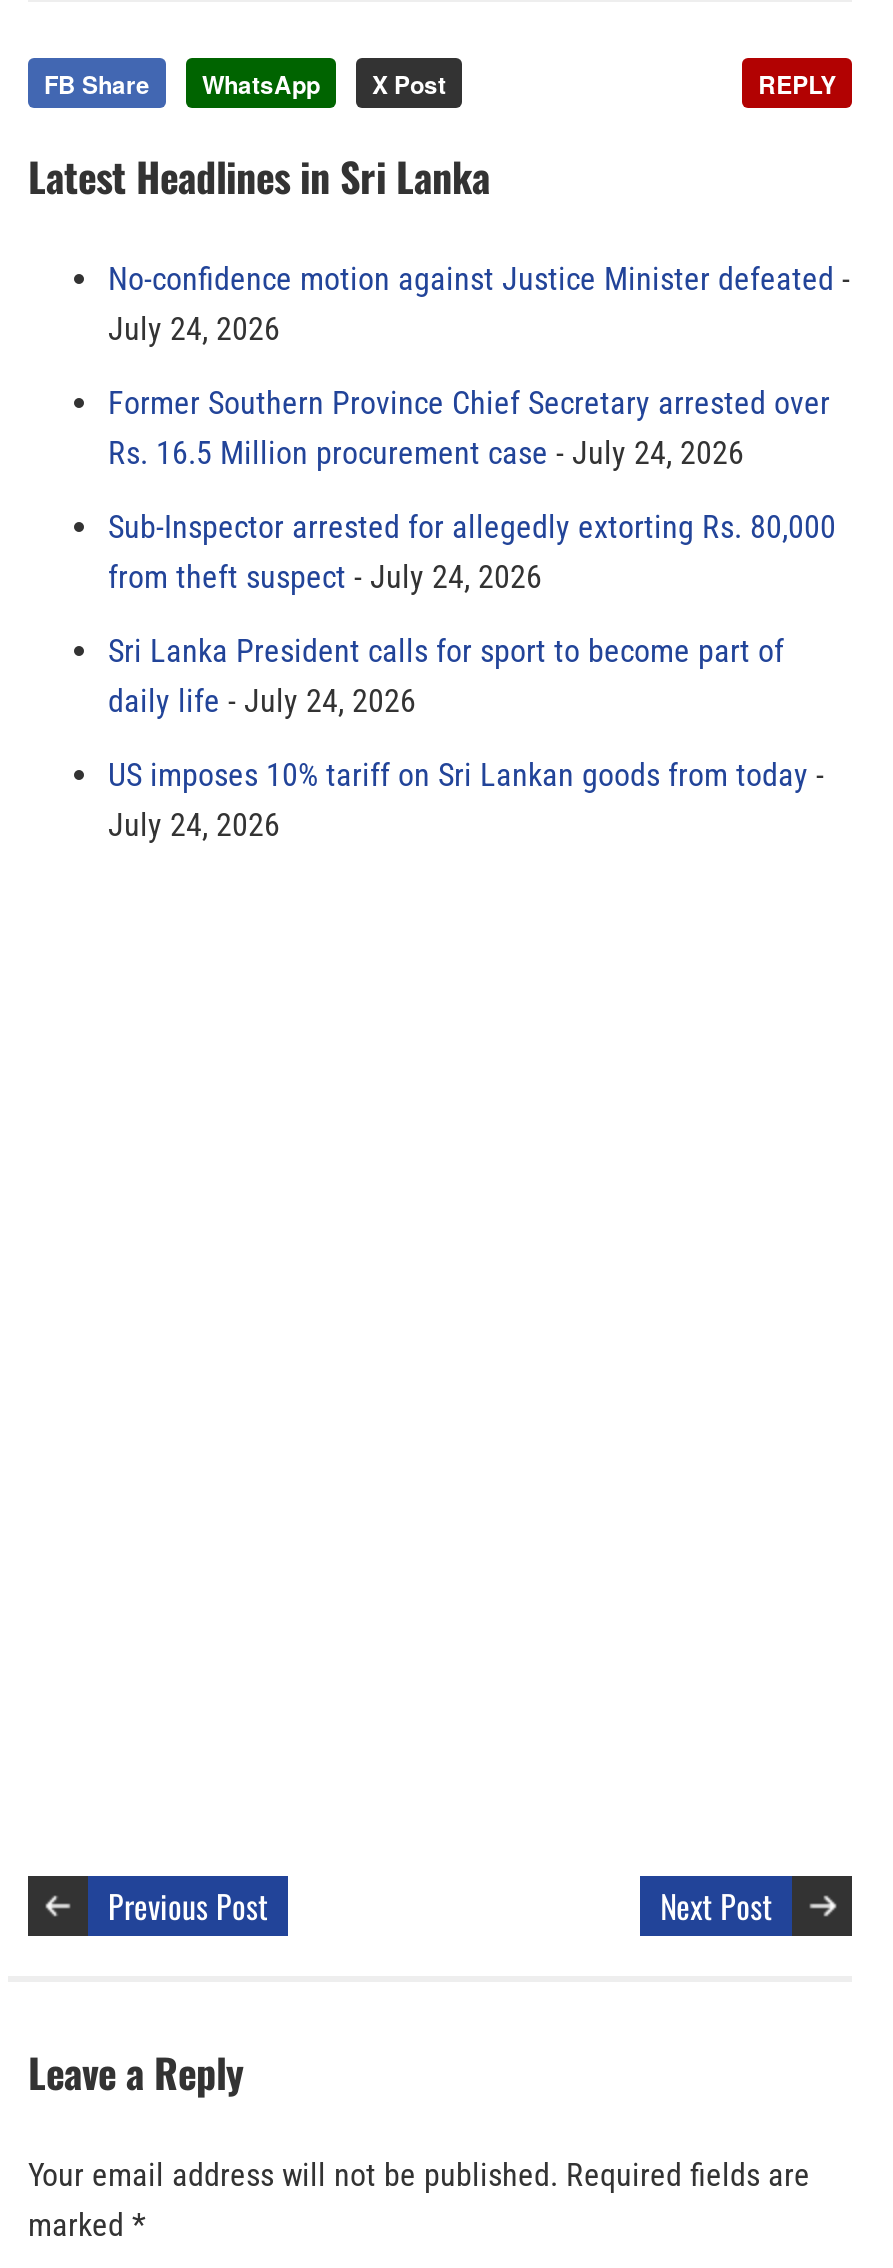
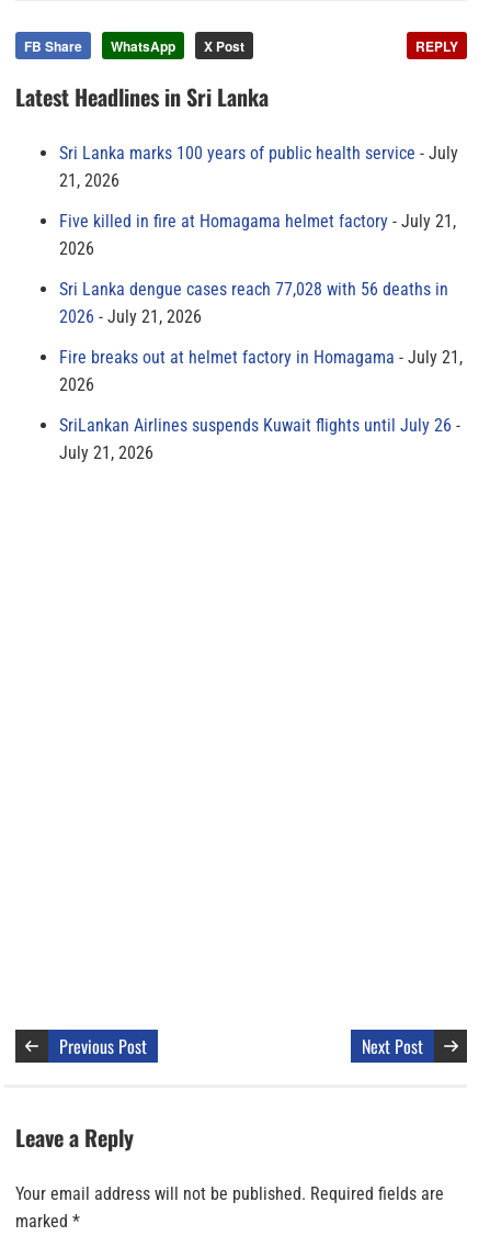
[108,260,834,348] No-confidence motion against Justice Minister defeated | July 24, 2026 -> [59,143,458,191] Sri Lanka marks 100 years of public health service | July | 21, 2026
[108,384,830,472] Former Southern Province Chief Secretary arrested over | Rs. 16.5 Million procurement case | July 24, 2026 -> [59,211,456,259] Five killed in fire at Homagama helmet factory | July 21, | 2026
[108,508,836,596] Sub-Inspector arrested for allegedly extorting Rs. 80,000 | from theft suspect | July 24, 2026 -> [59,279,448,327] Sri Lanka dengue cases reach 77,028 with 56 deaths in | 2026 | July 21, 2026
[108,632,784,720] Sri Lanka President calls for sport to become part of | daily life | July 24, 2026 -> [59,347,463,395] Fire breaks out at helmet factory in Homagama | July 21, | 2026
[108,756,808,844] US imposes 10% tariff on Sri Lankan goods from today | July 24, 2026 -> [59,415,452,463] SriLankan Airlines suspends Kuwait flights until July 26 | July 21, 2026

